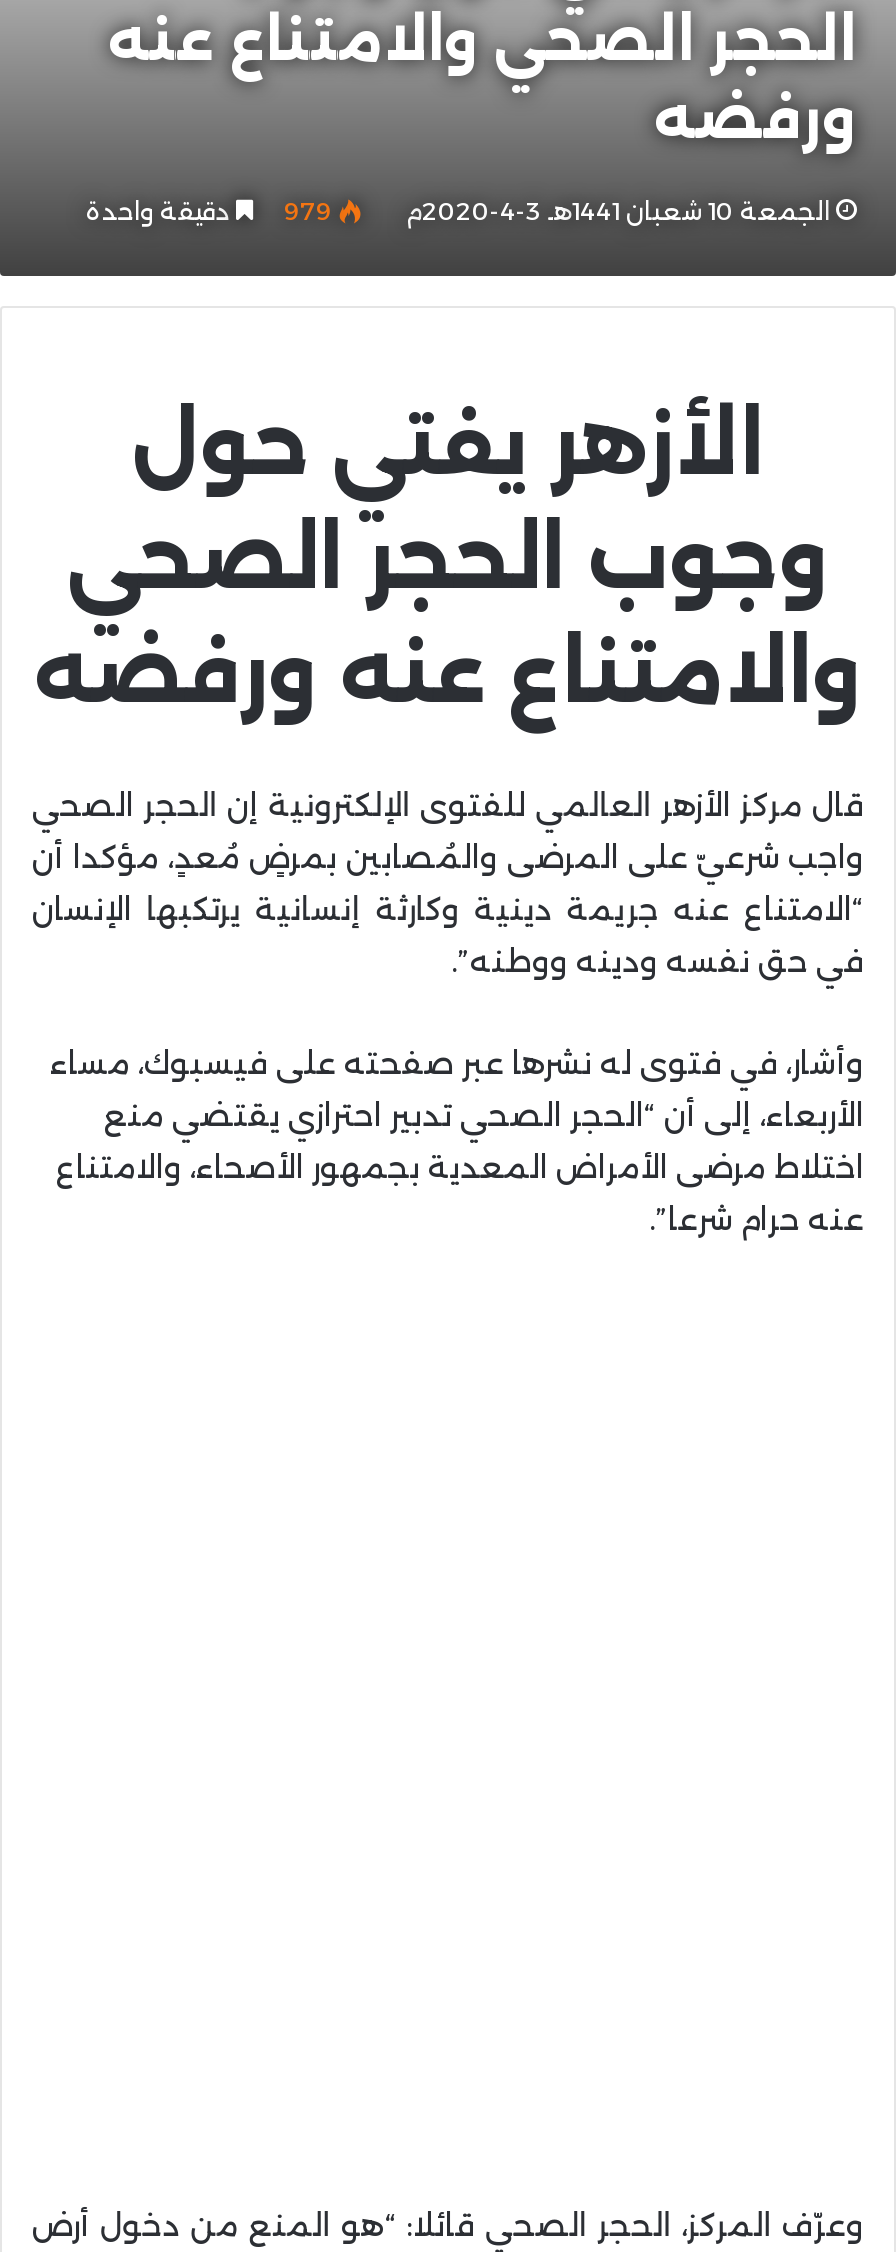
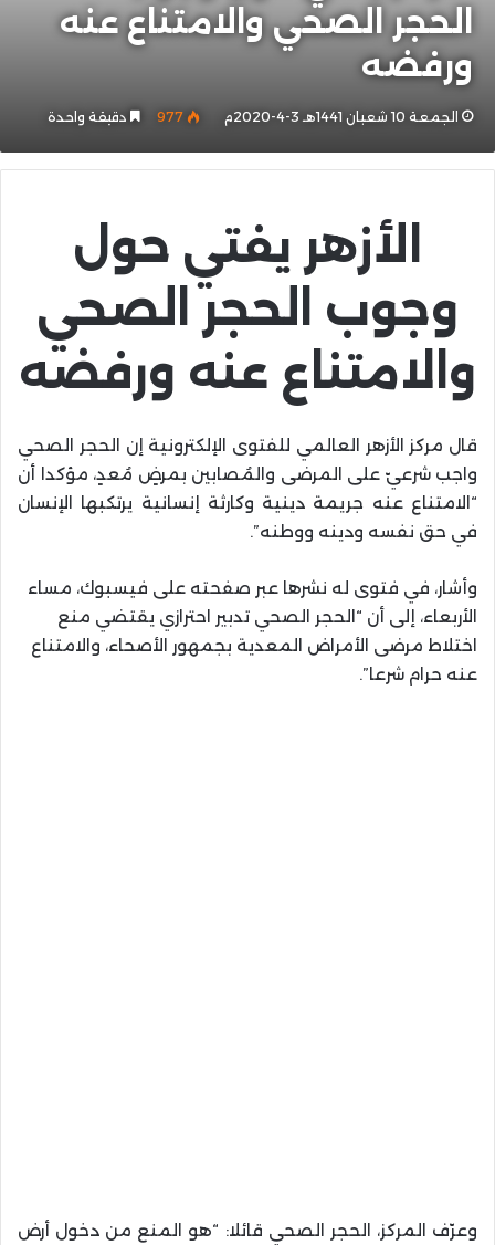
[86,196,332,226] 979 دقيقة واحدة -> [48,108,183,125] 977 دقيقة واحدة

